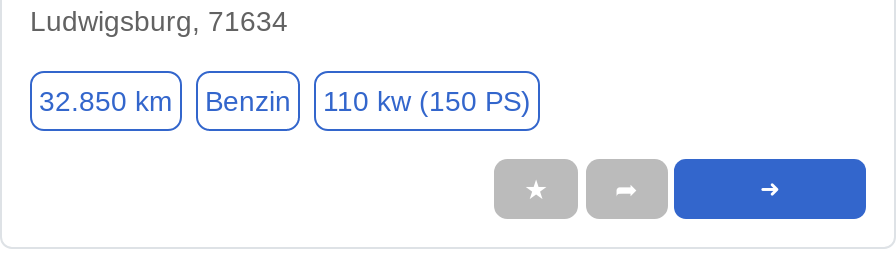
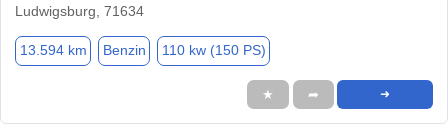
[39,85,531,117] 32.850 km Benzin 110 kw (150 PS) -> [19,42,265,58] 13.594 km Benzin 110 kw (150 PS)

